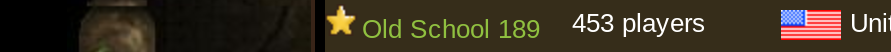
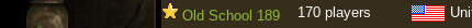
[362,8,706,44] Old School 189 453 players -> [182,4,370,24] Old School 189 170 players

